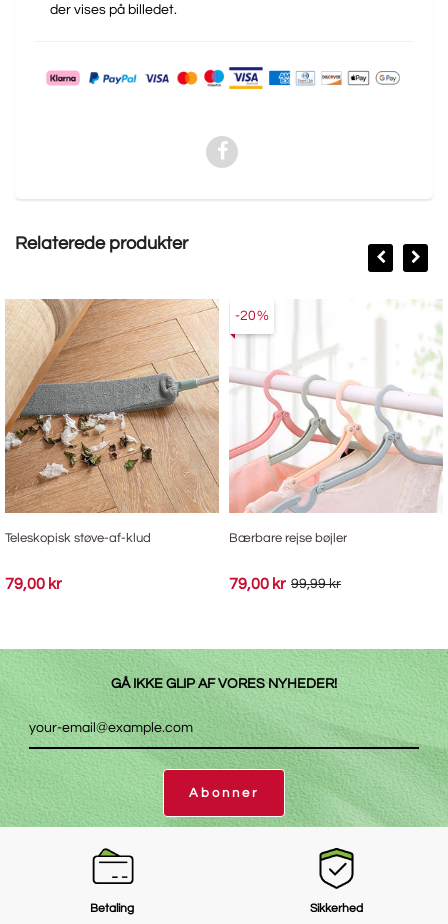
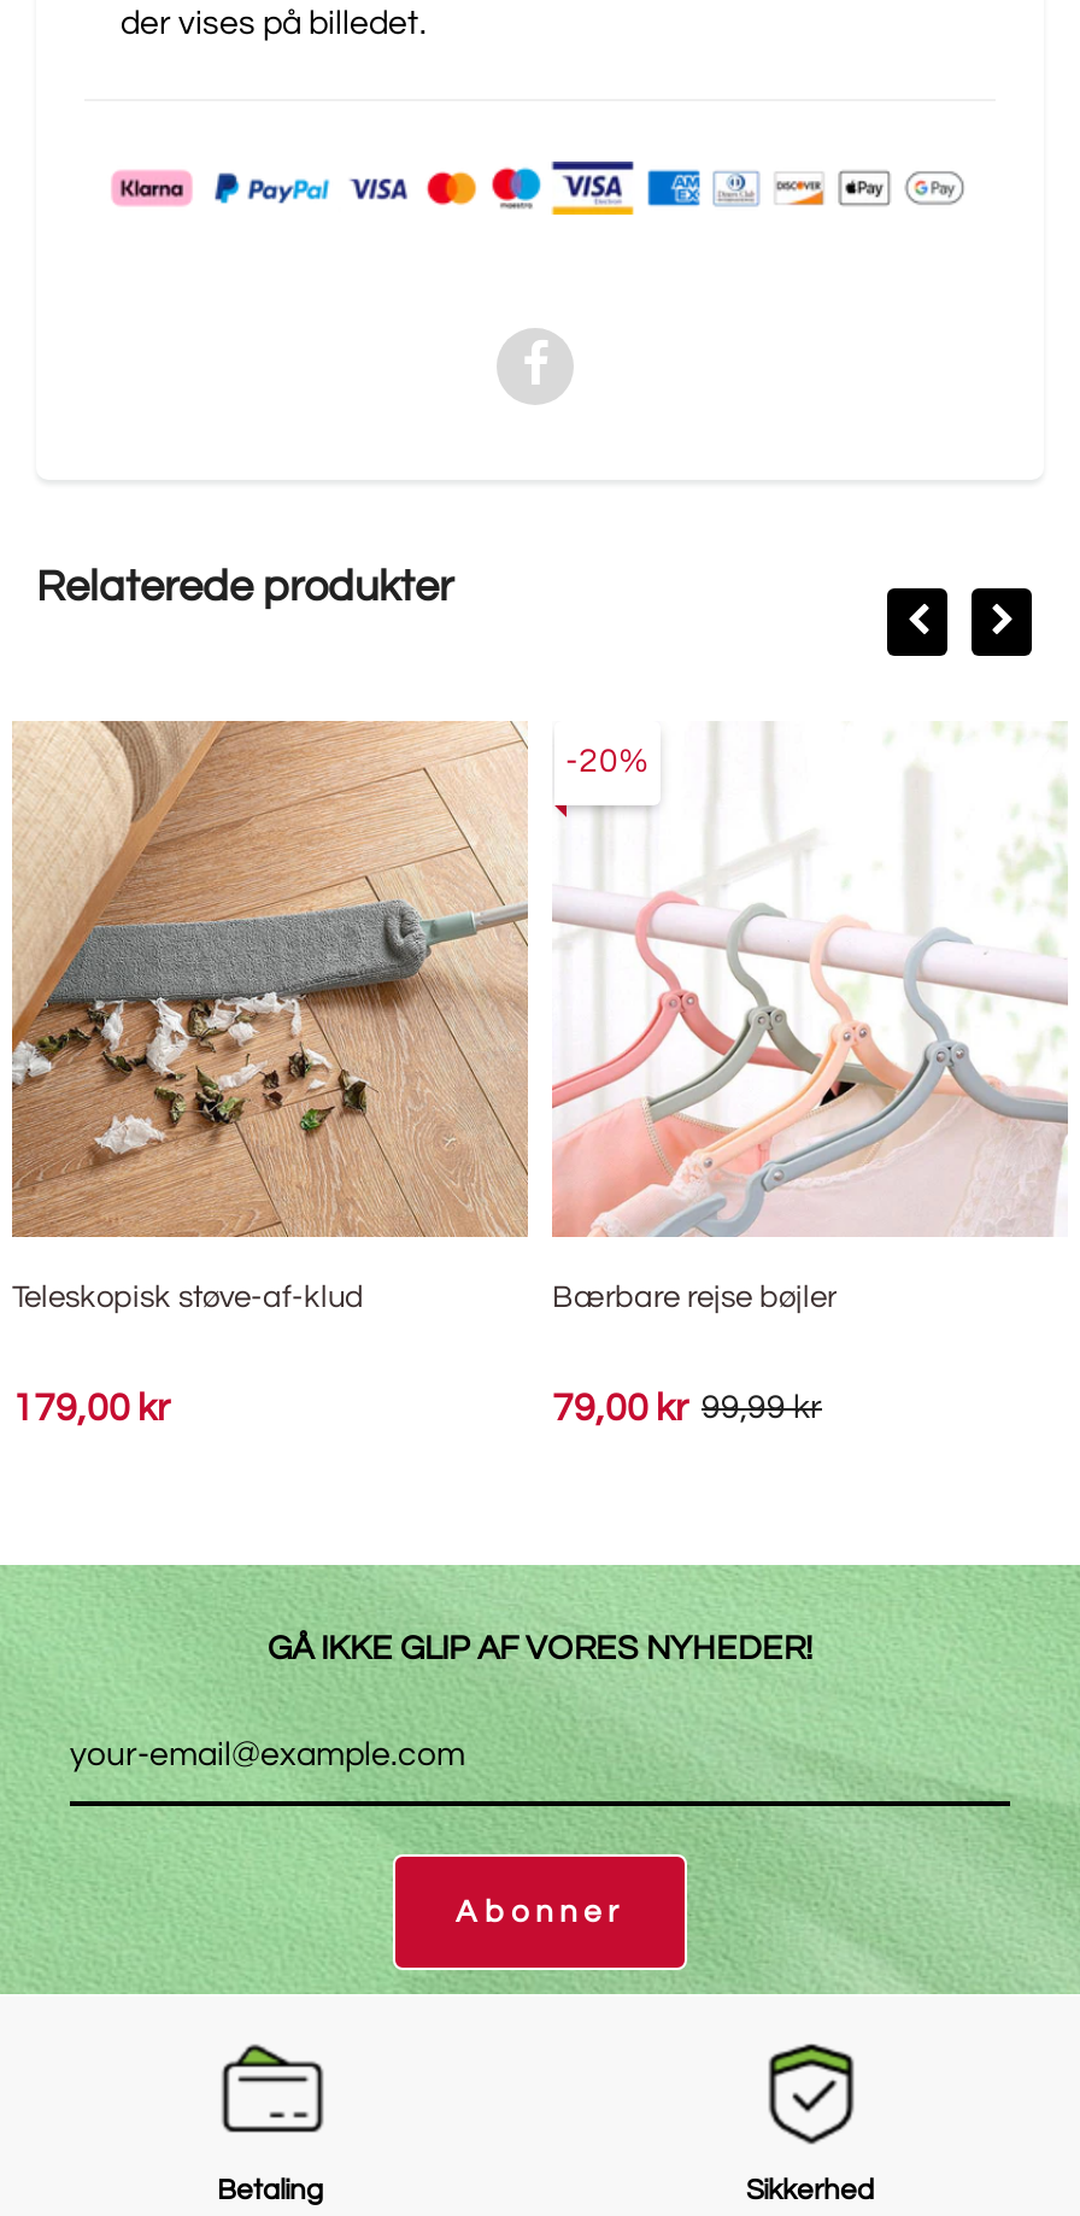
[5,575,62,591] 79,00 kr -> [12,1388,171,1426] 179,00 kr

